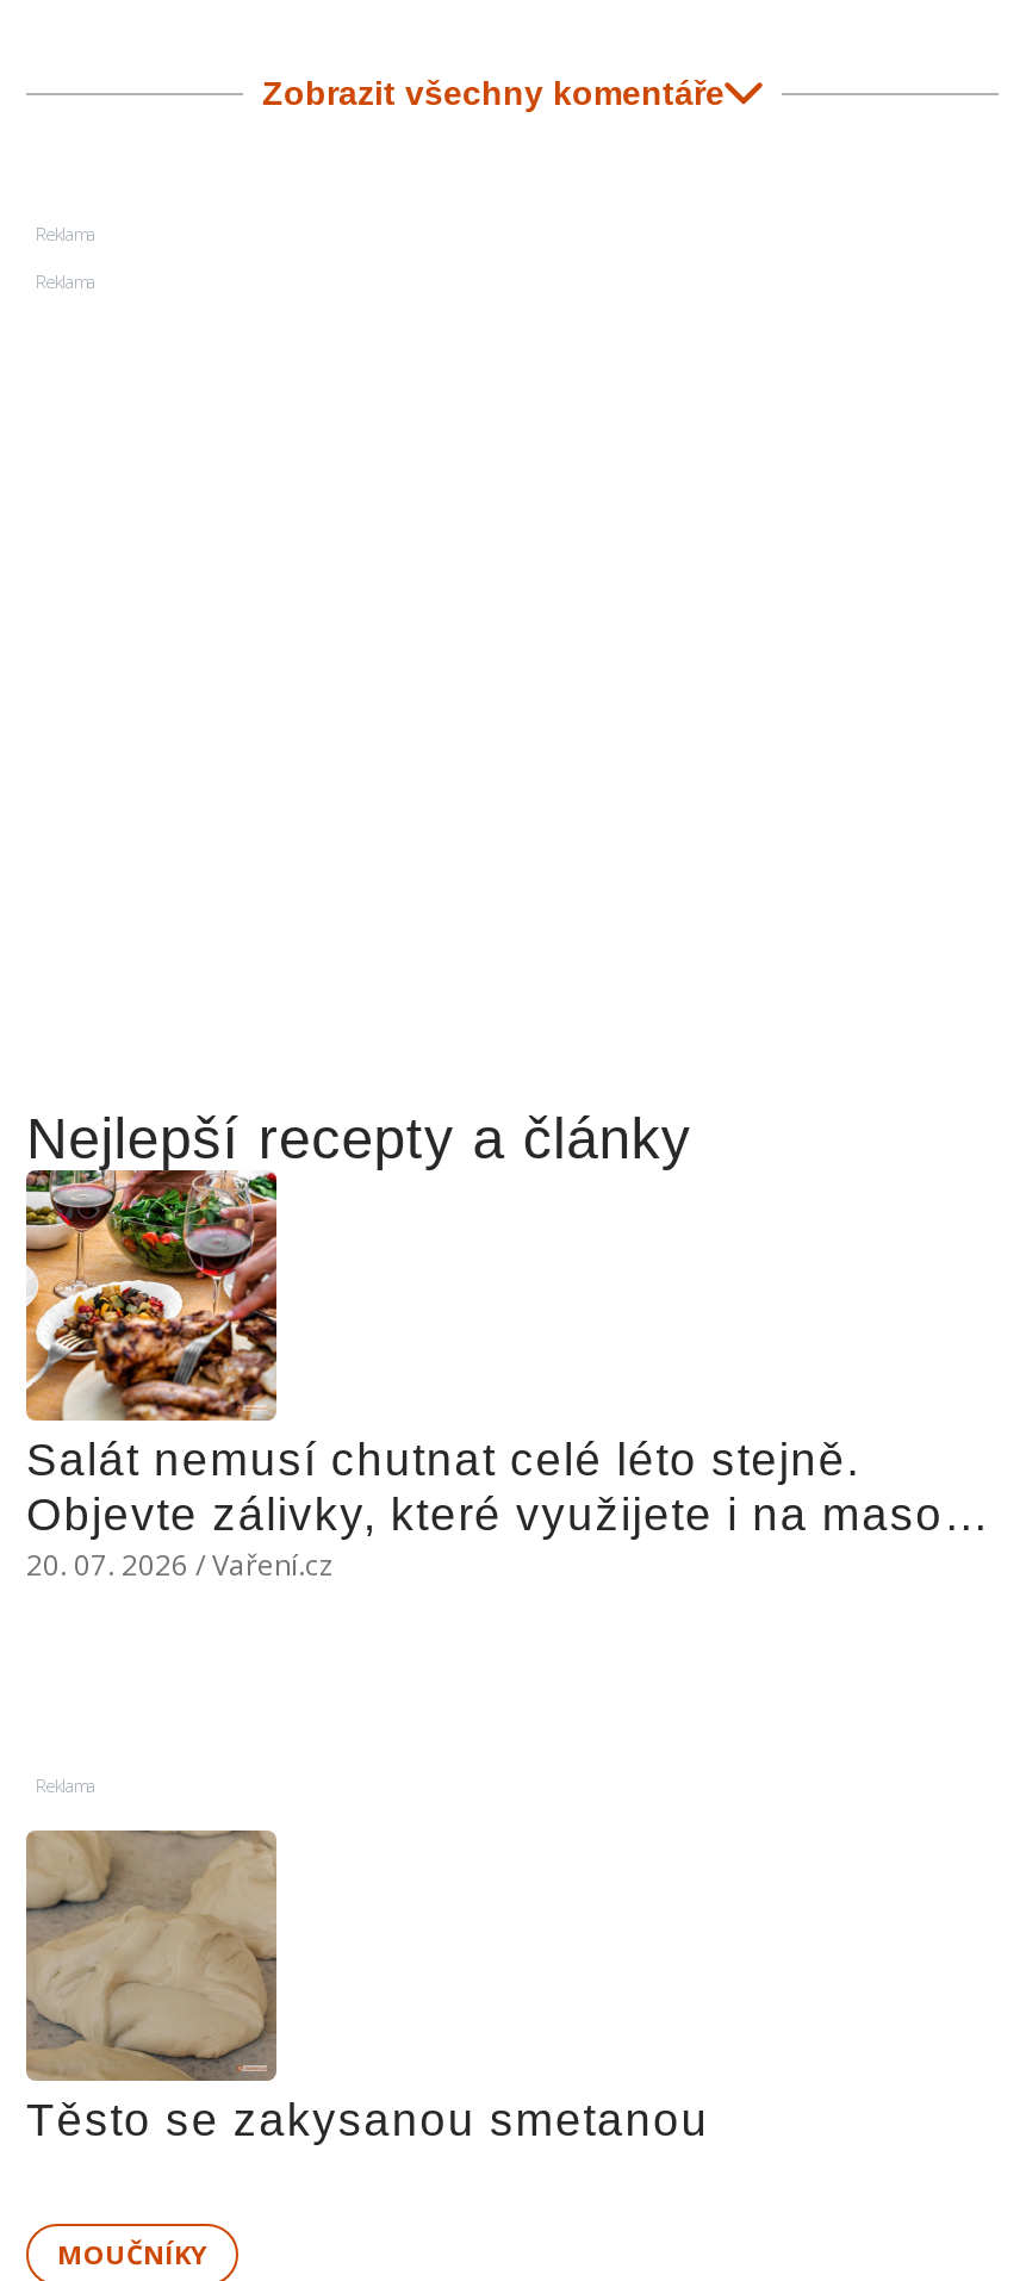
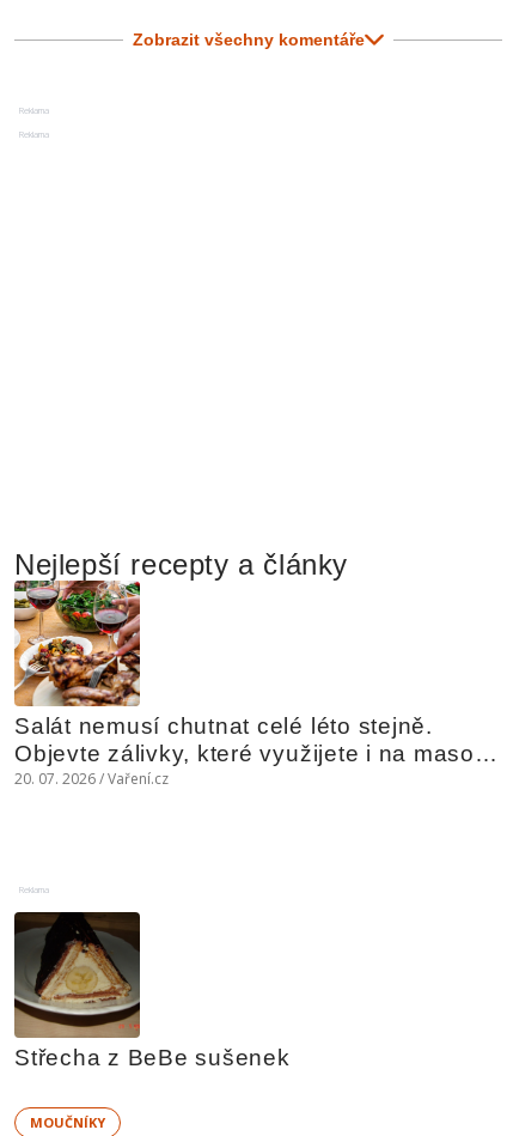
[24,1828,709,2145] [image] | Těsto se zakysanou smetanou -> [13,911,290,1070] [image] | Střecha z BeBe sušenek

